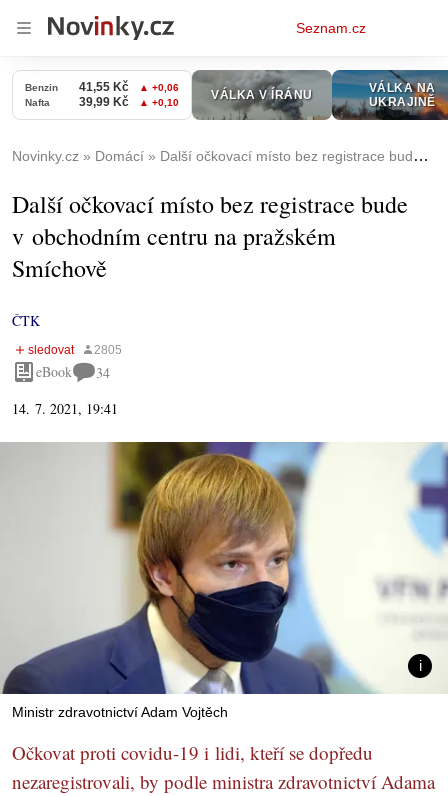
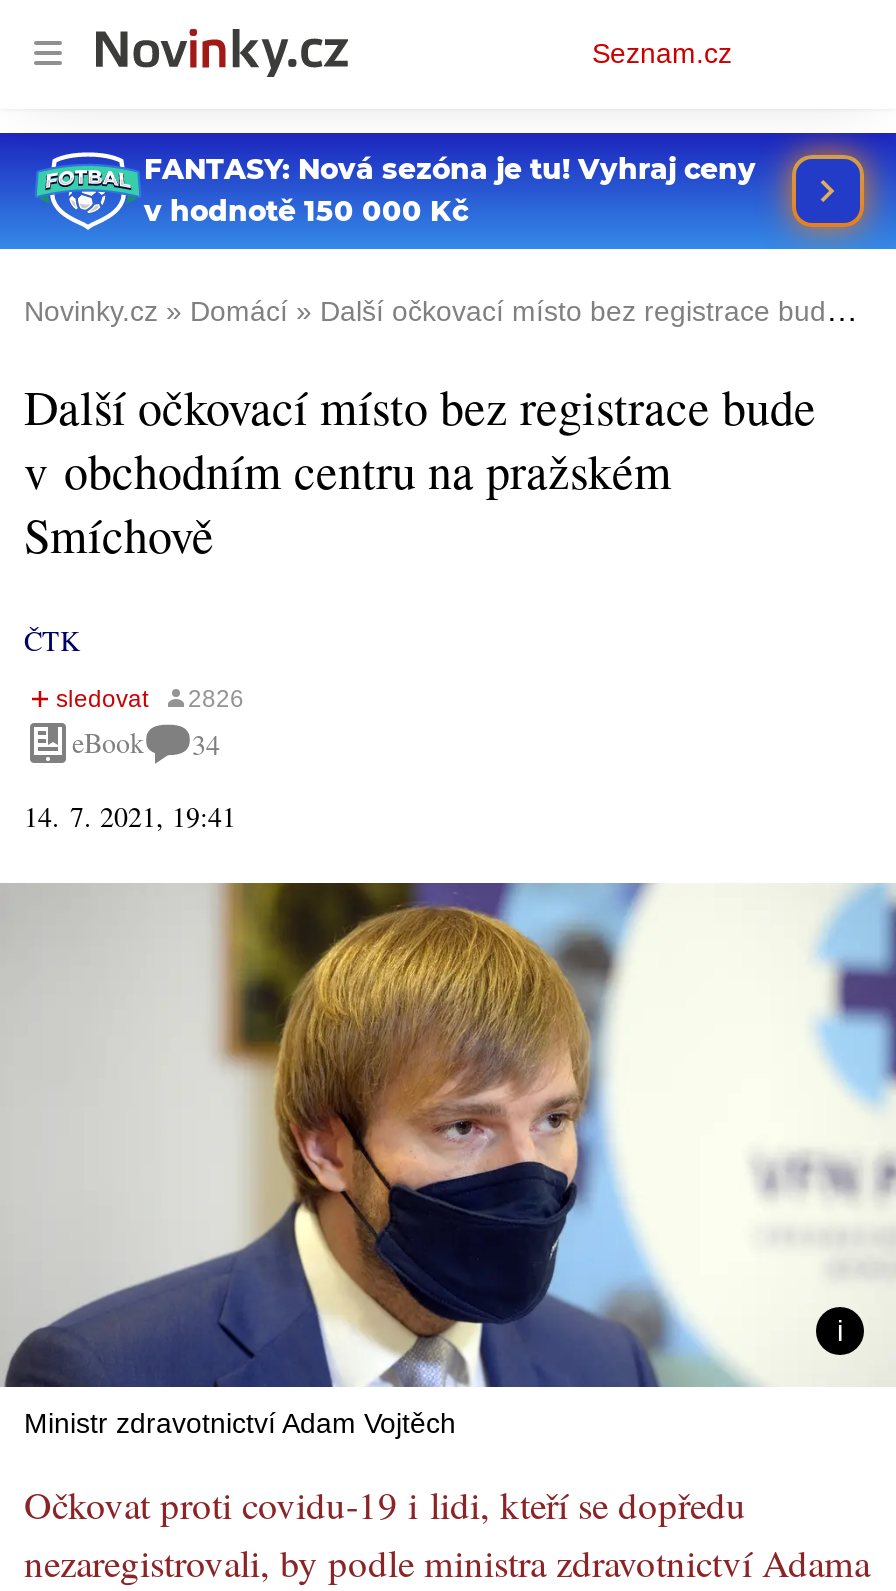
[3,68,445,125] [image] -> [6,131,890,251] [image]

